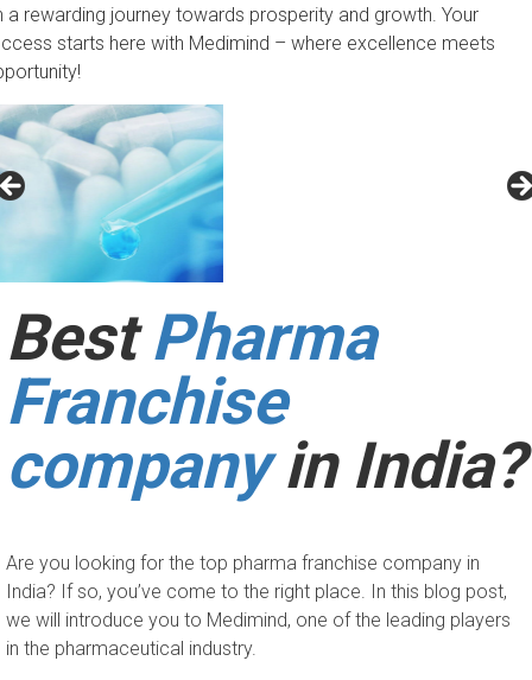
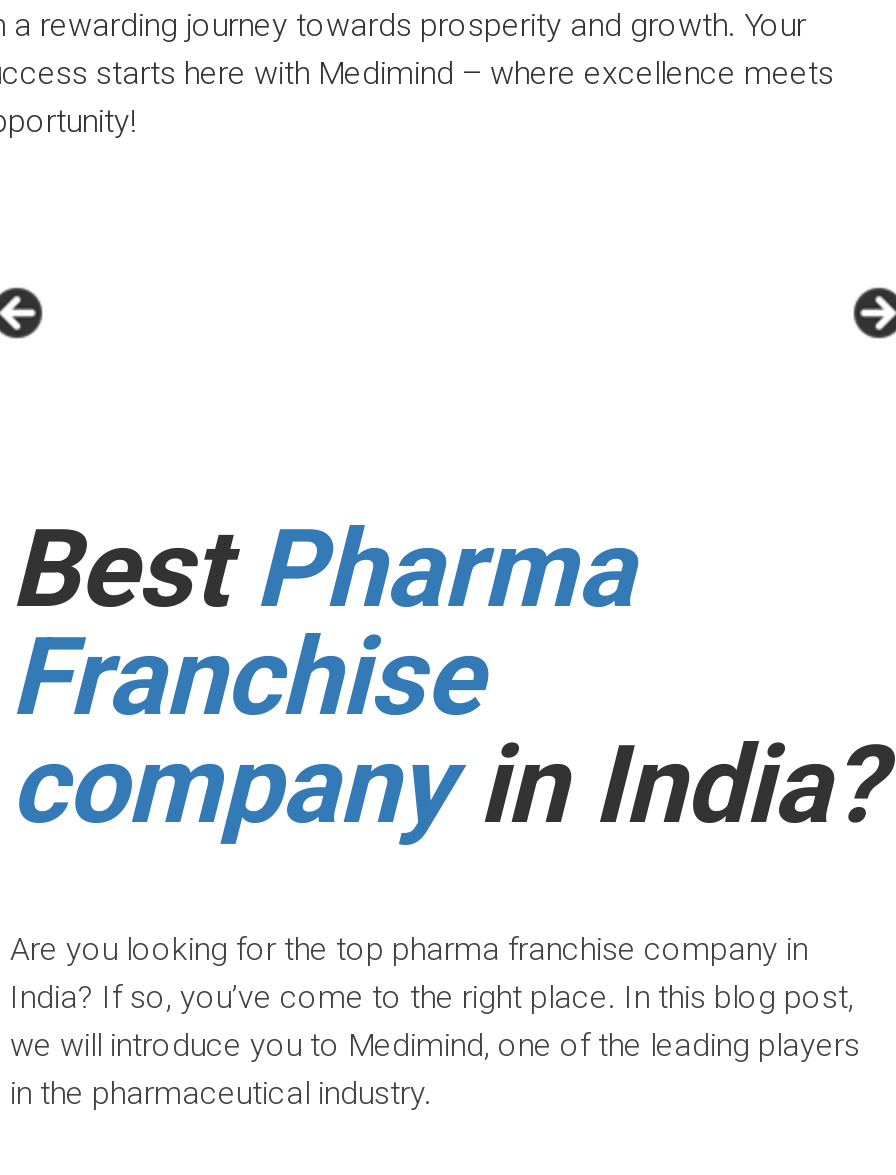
[4,103,224,284] [image] -> none

